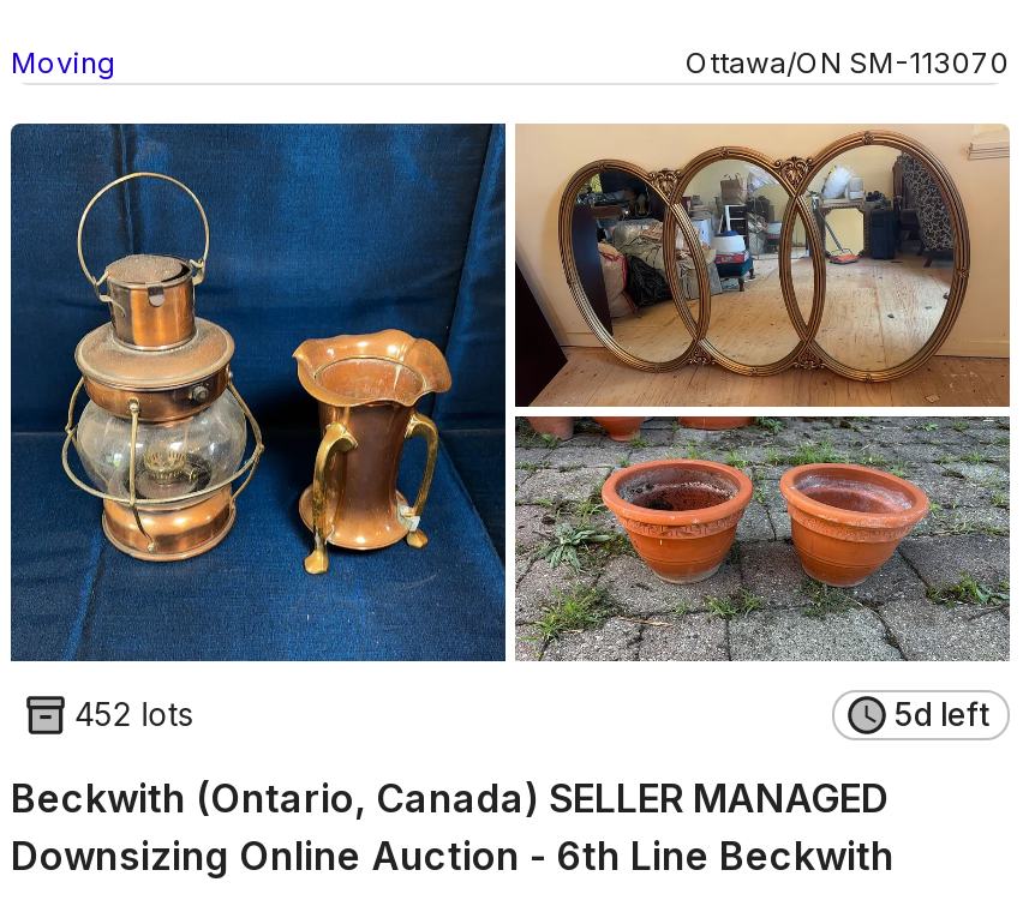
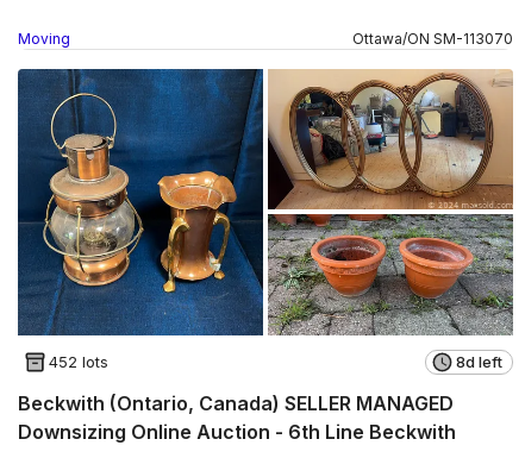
[895,694,988,732] 5d left -> [456,352,502,371] 8d left

